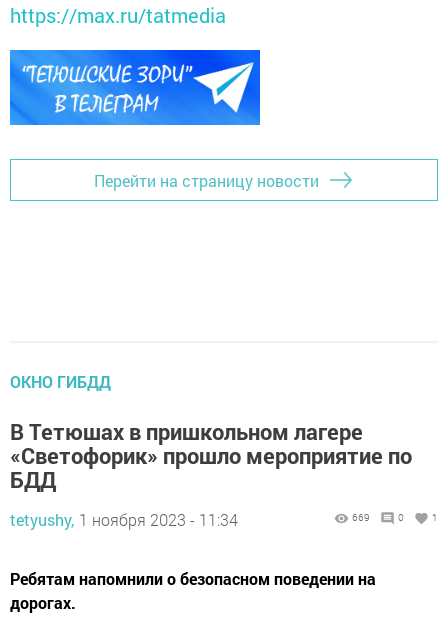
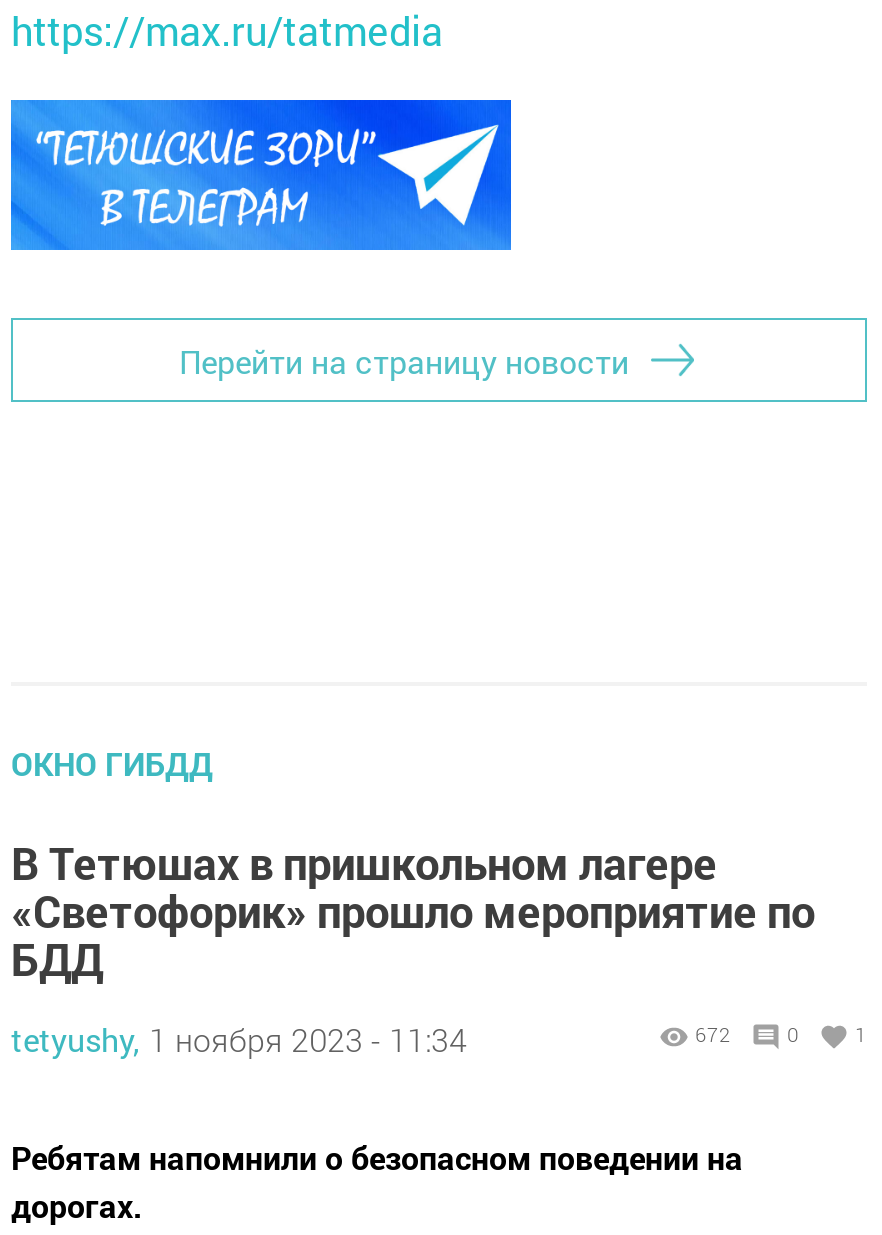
[352,511,370,524] 669 -> [695,1023,731,1049] 672

